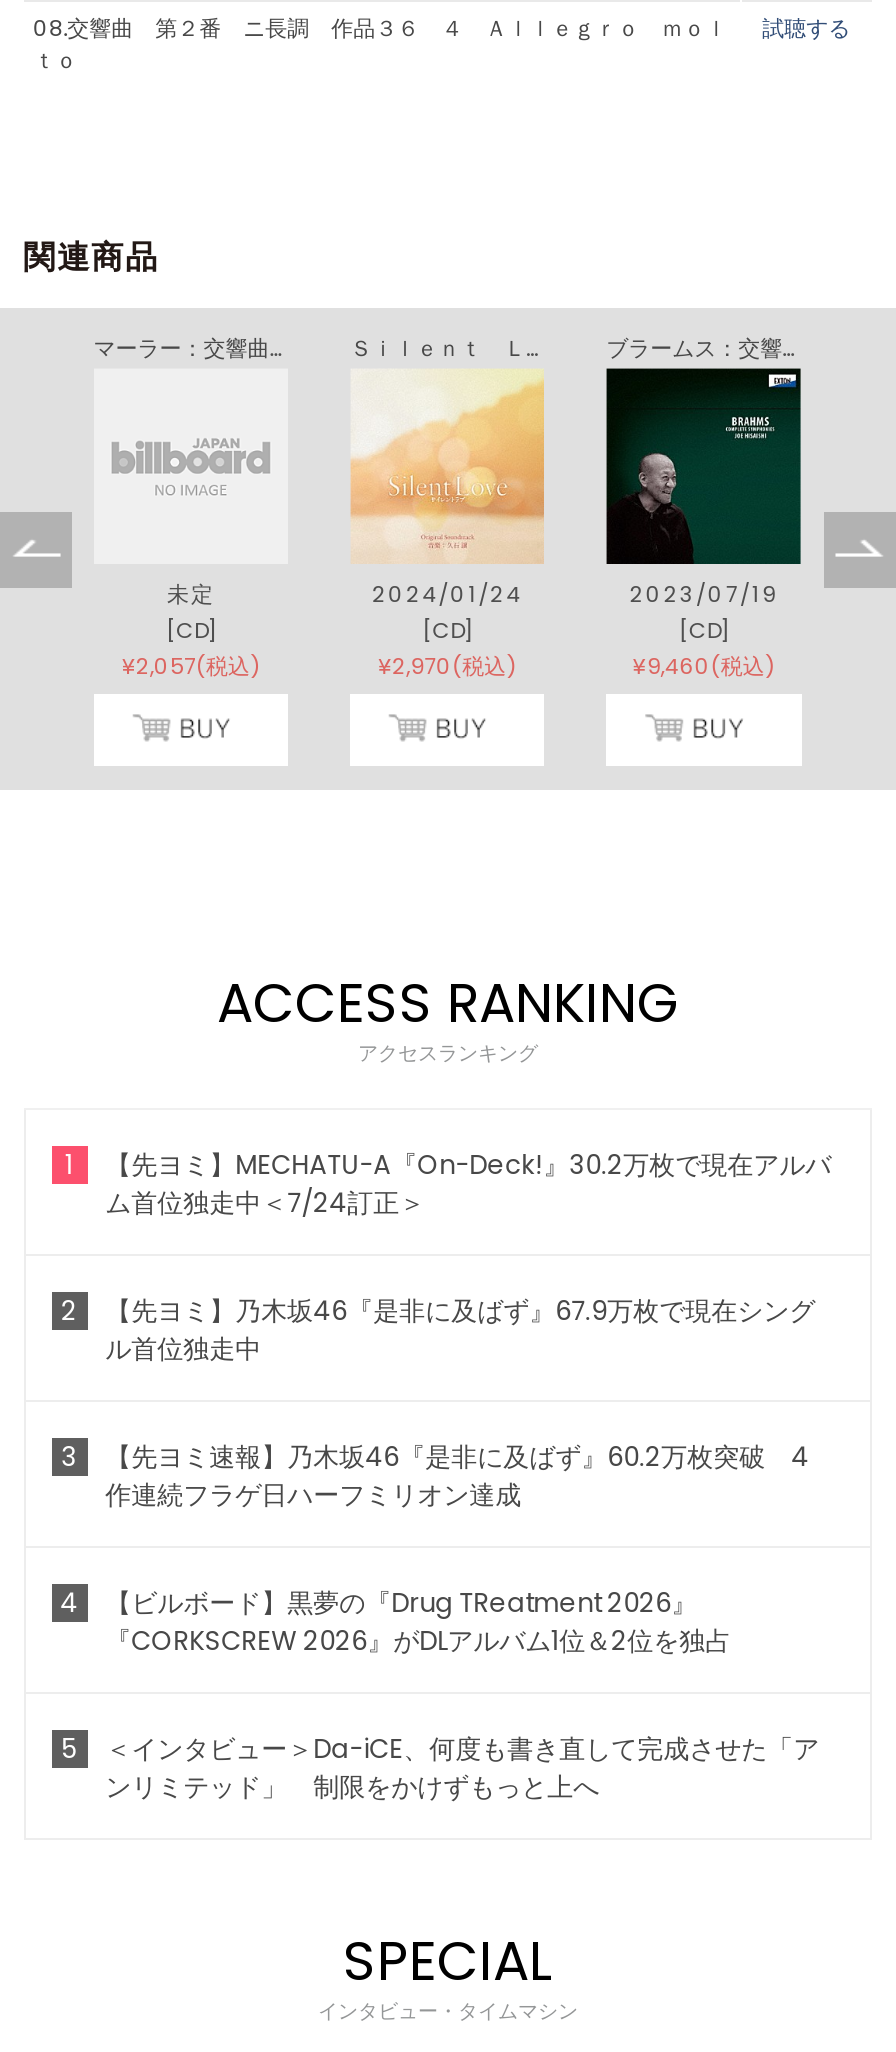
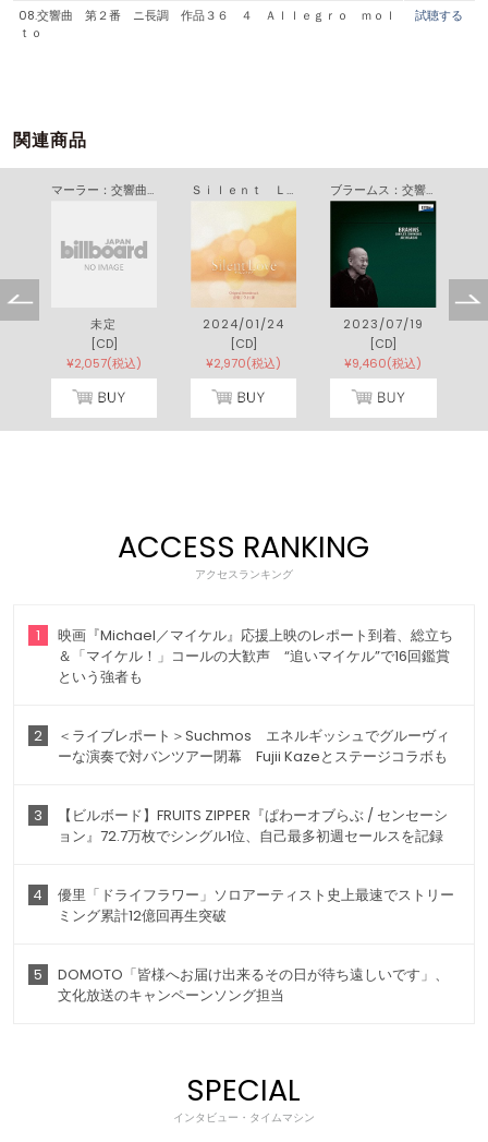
[105,1146,831,1222] 【先ヨミ】MECHATU-A『On-Deck!』30.2万枚で現在アルバ | ム首位独走中＜7/24訂正＞ -> [57,625,453,687] 映画『Michael／マイケル』応援上映のレポート到着、総立ち | ＆「マイケル！」コールの大歓声 “追いマイケル”で16回鑑賞 | という強者も
[105,1292,815,1368] 【先ヨミ】乃木坂46『是非に及ばず』67.9万枚で現在シング | ル首位独走中 -> [57,726,449,767] ＜ライブレポート＞Suchmos エネルギッシュでグルーヴィ | ーな演奏で対バンツアー閉幕 Fujii Kazeとステージコラボも
[105,1438,809,1514] 【先ヨミ速報】乃木坂46『是非に及ばず』60.2万枚突破 4 | 作連続フラゲ日ハーフミリオン達成 -> [57,805,447,847] 【ビルボード】FRUITS ZIPPER『ぱわーオブらぶ / センセーシ | ョン』72.7万枚でシングル1位、自己最多初週セールスを記録
[105,1584,731,1660] 【ビルボード】黒夢の『Drug TReatment 2026』 | 『CORKSCREW 2026』がDLアルバム1位＆2位を独占 -> [57,885,454,926] 優里「ドライフラワー」ソロアーティスト史上最速でストリー | ミング累計12億回再生突破
[105,1730,819,1806] ＜インタビュー＞Da-iCE、何度も書き直して完成させた「ア | ンリミテッド」 制限をかけずもっと上へ -> [57,964,448,1006] DOMOTO「皆様へお届け出来るその日が待ち遠しいです」、 | 文化放送のキャンペーンソング担当

